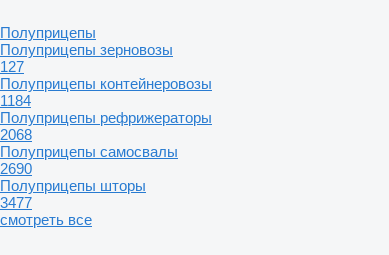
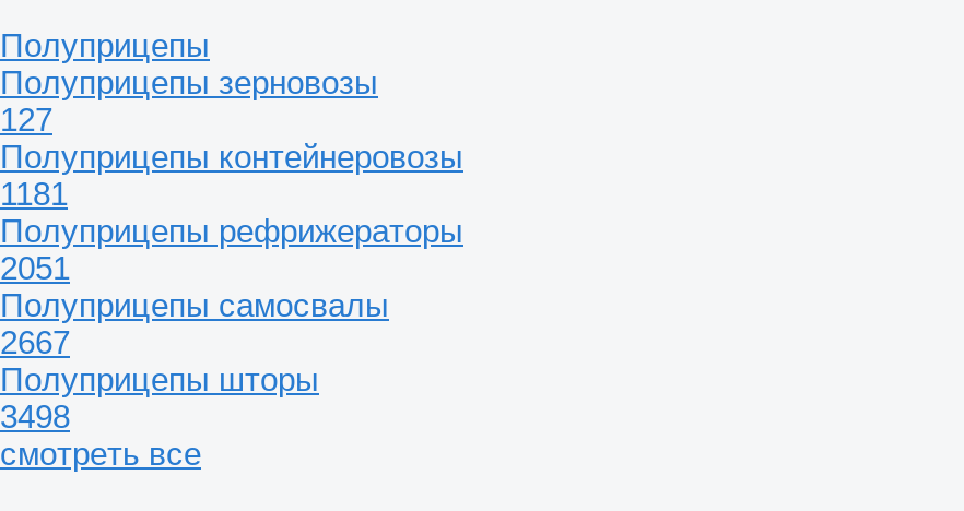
[0,92,31,109] 1184 -> [0,174,68,211] 1181
[0,126,32,143] 2068 -> [0,248,70,285] 2051
[0,160,32,177] 2690 -> [0,323,70,360] 2667
[0,194,32,211] 3477 -> [0,397,70,434] 3498

